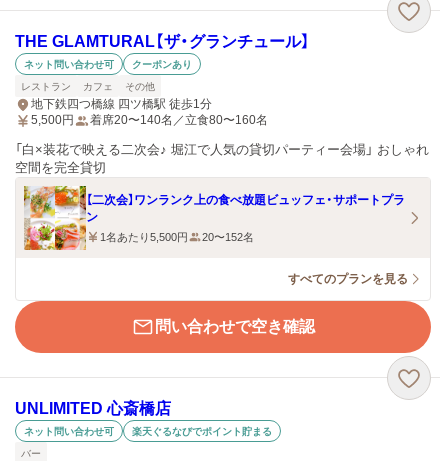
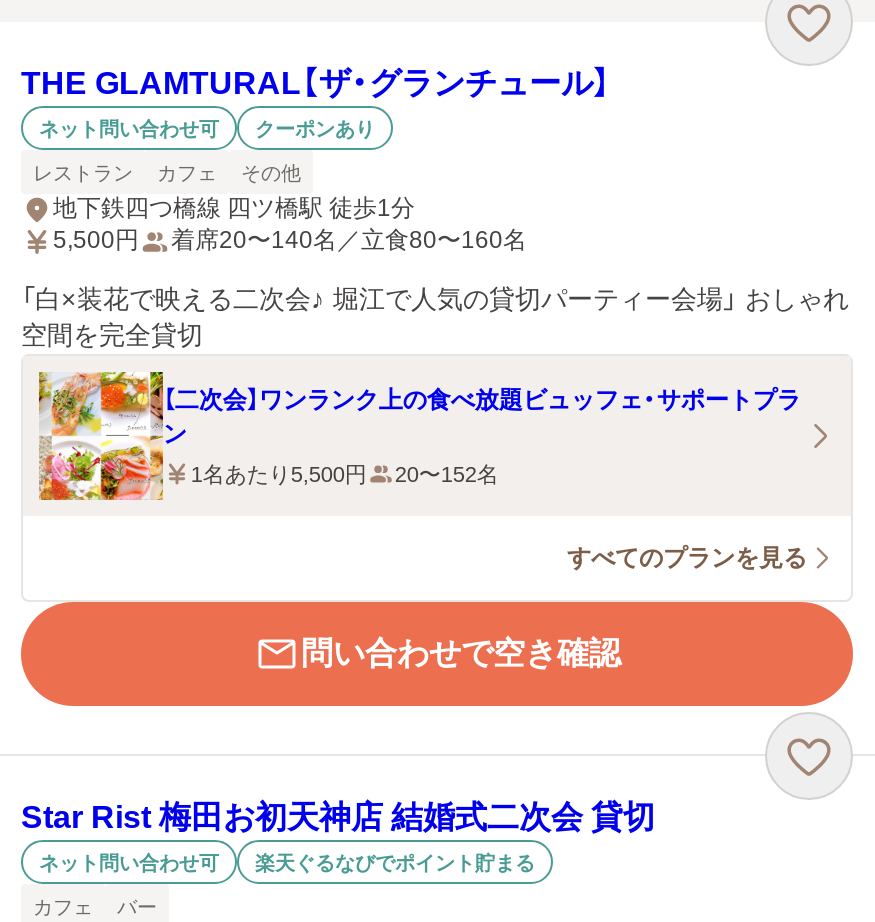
[15,400,171,417] UNLIMITED 心斎橋店 -> [21,800,655,834] Star Rist 梅田お初天神店 結婚式二次会 貸切
none -> [33,895,93,917] カフェ

